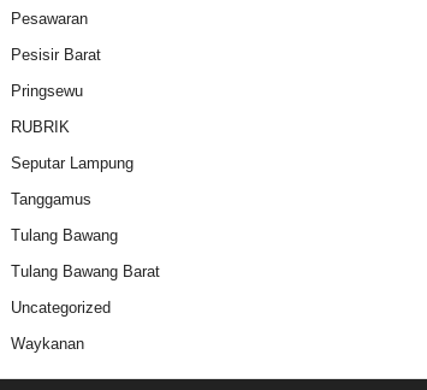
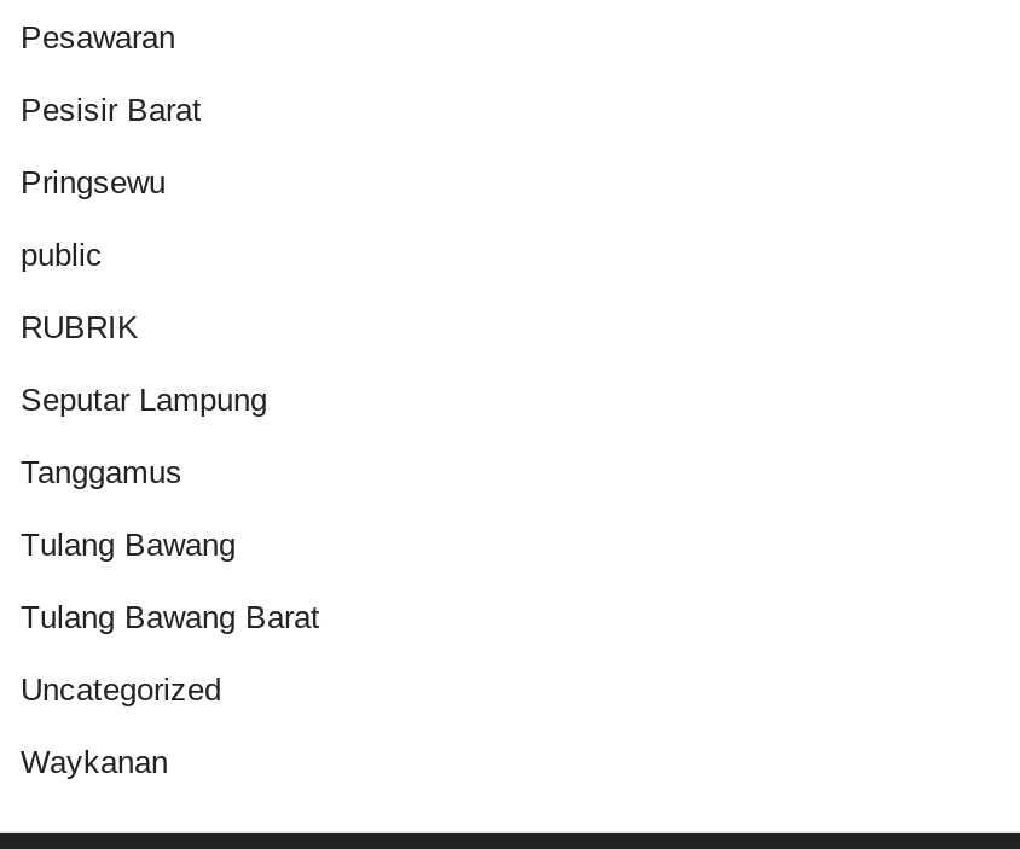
none -> [21,236,103,272] public

